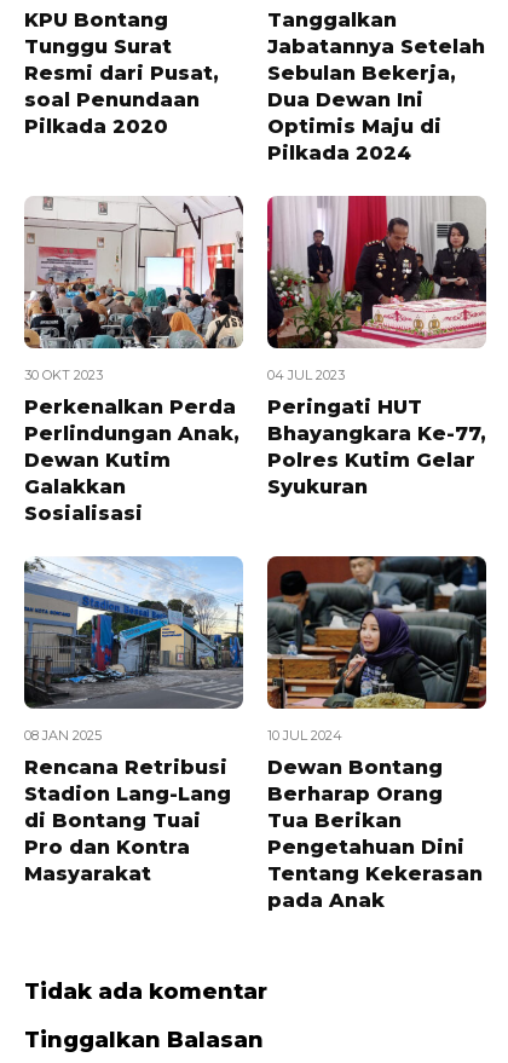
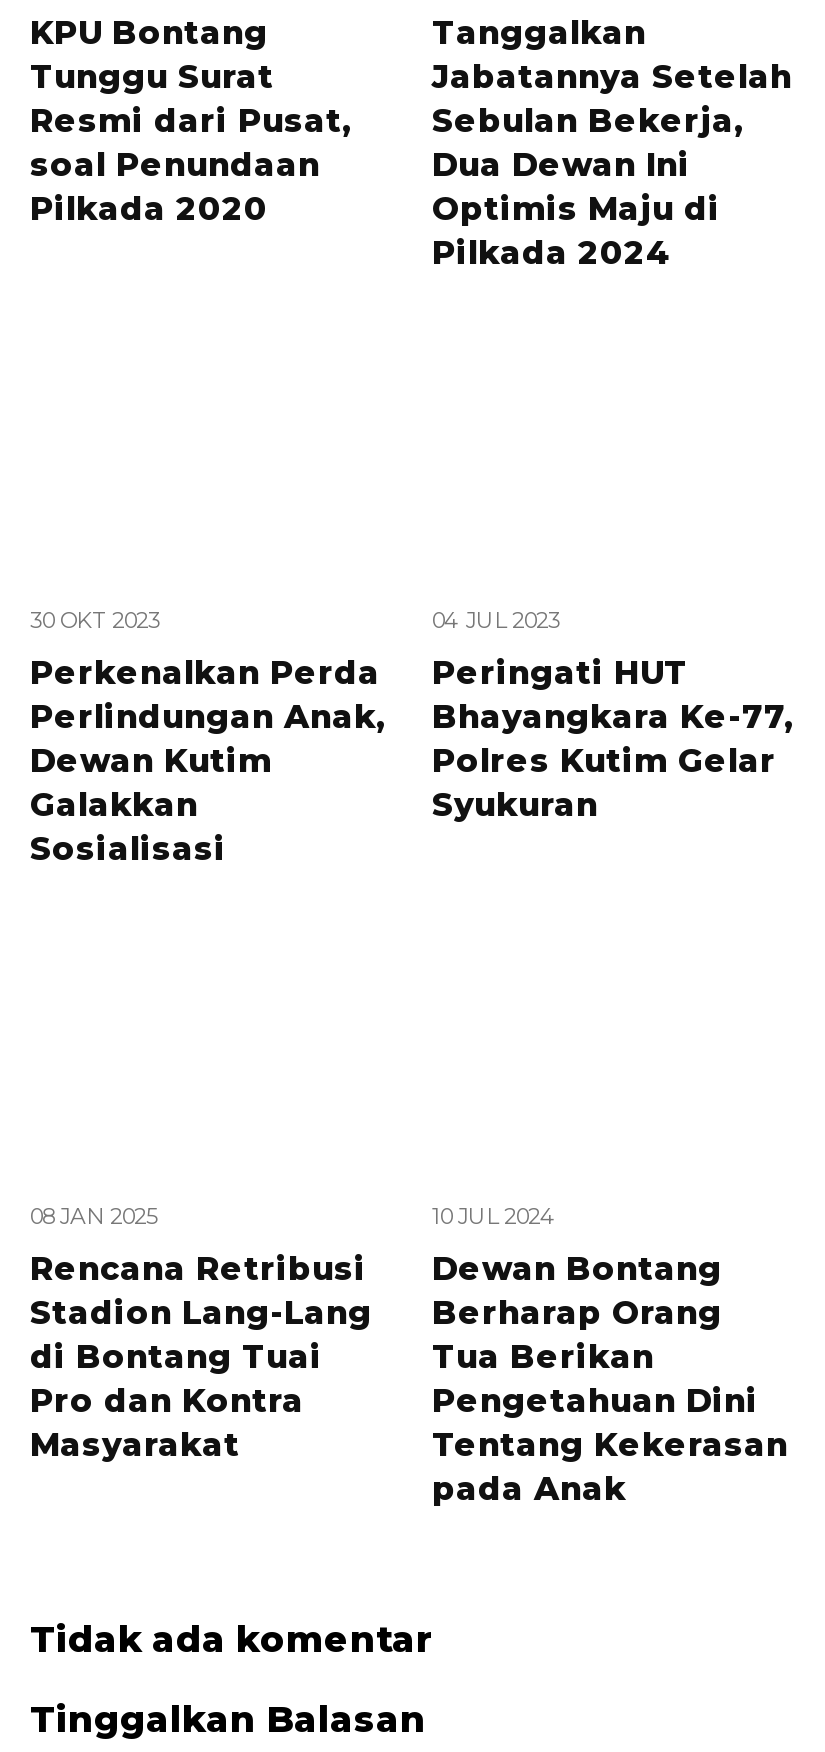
[23,195,244,349] [image] -> none
[266,195,487,349] [image] -> none
[23,555,244,710] [image] -> none
[266,555,487,710] [image] -> none

